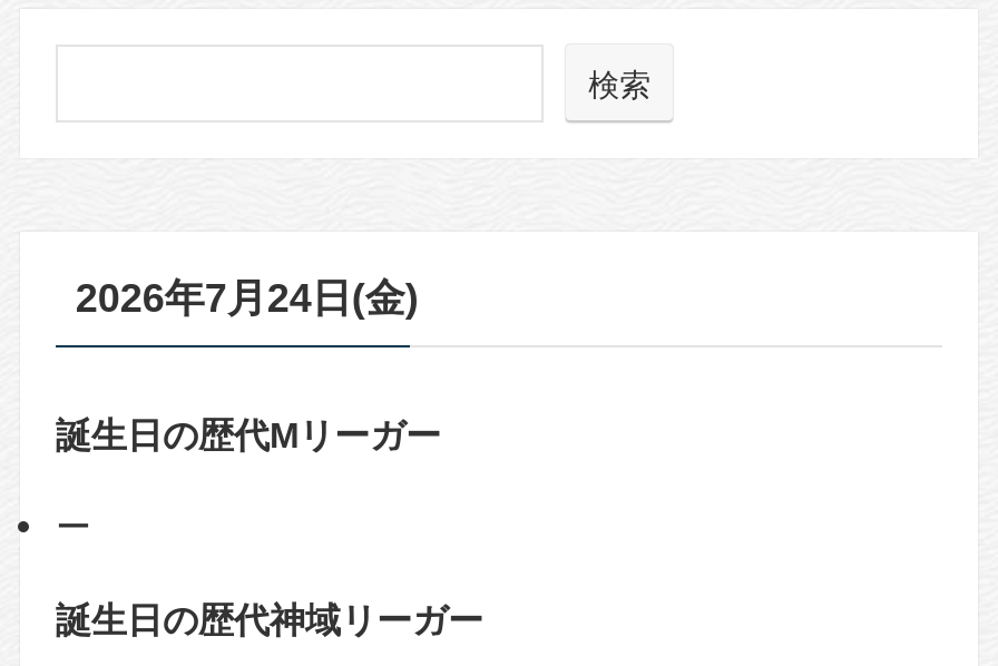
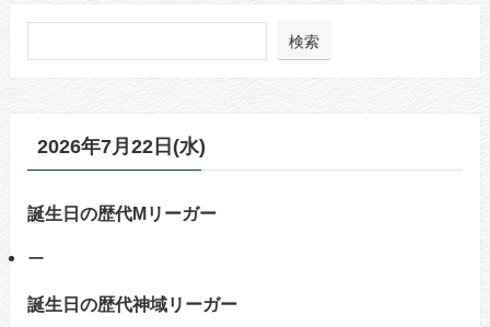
[76,275,419,320] 2026年7月24日(金) -> [37,135,206,157] 2026年7月22日(水)

